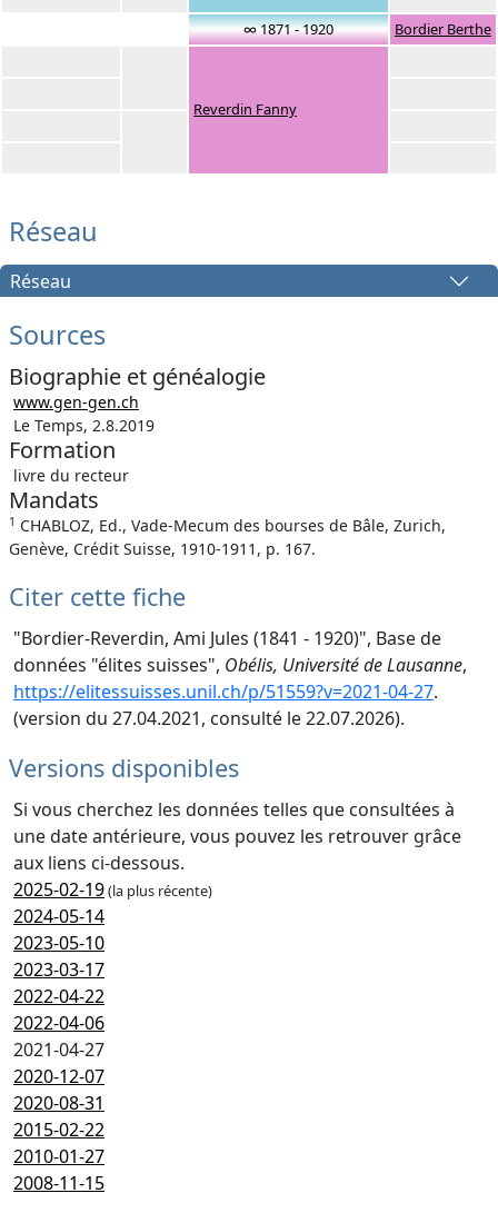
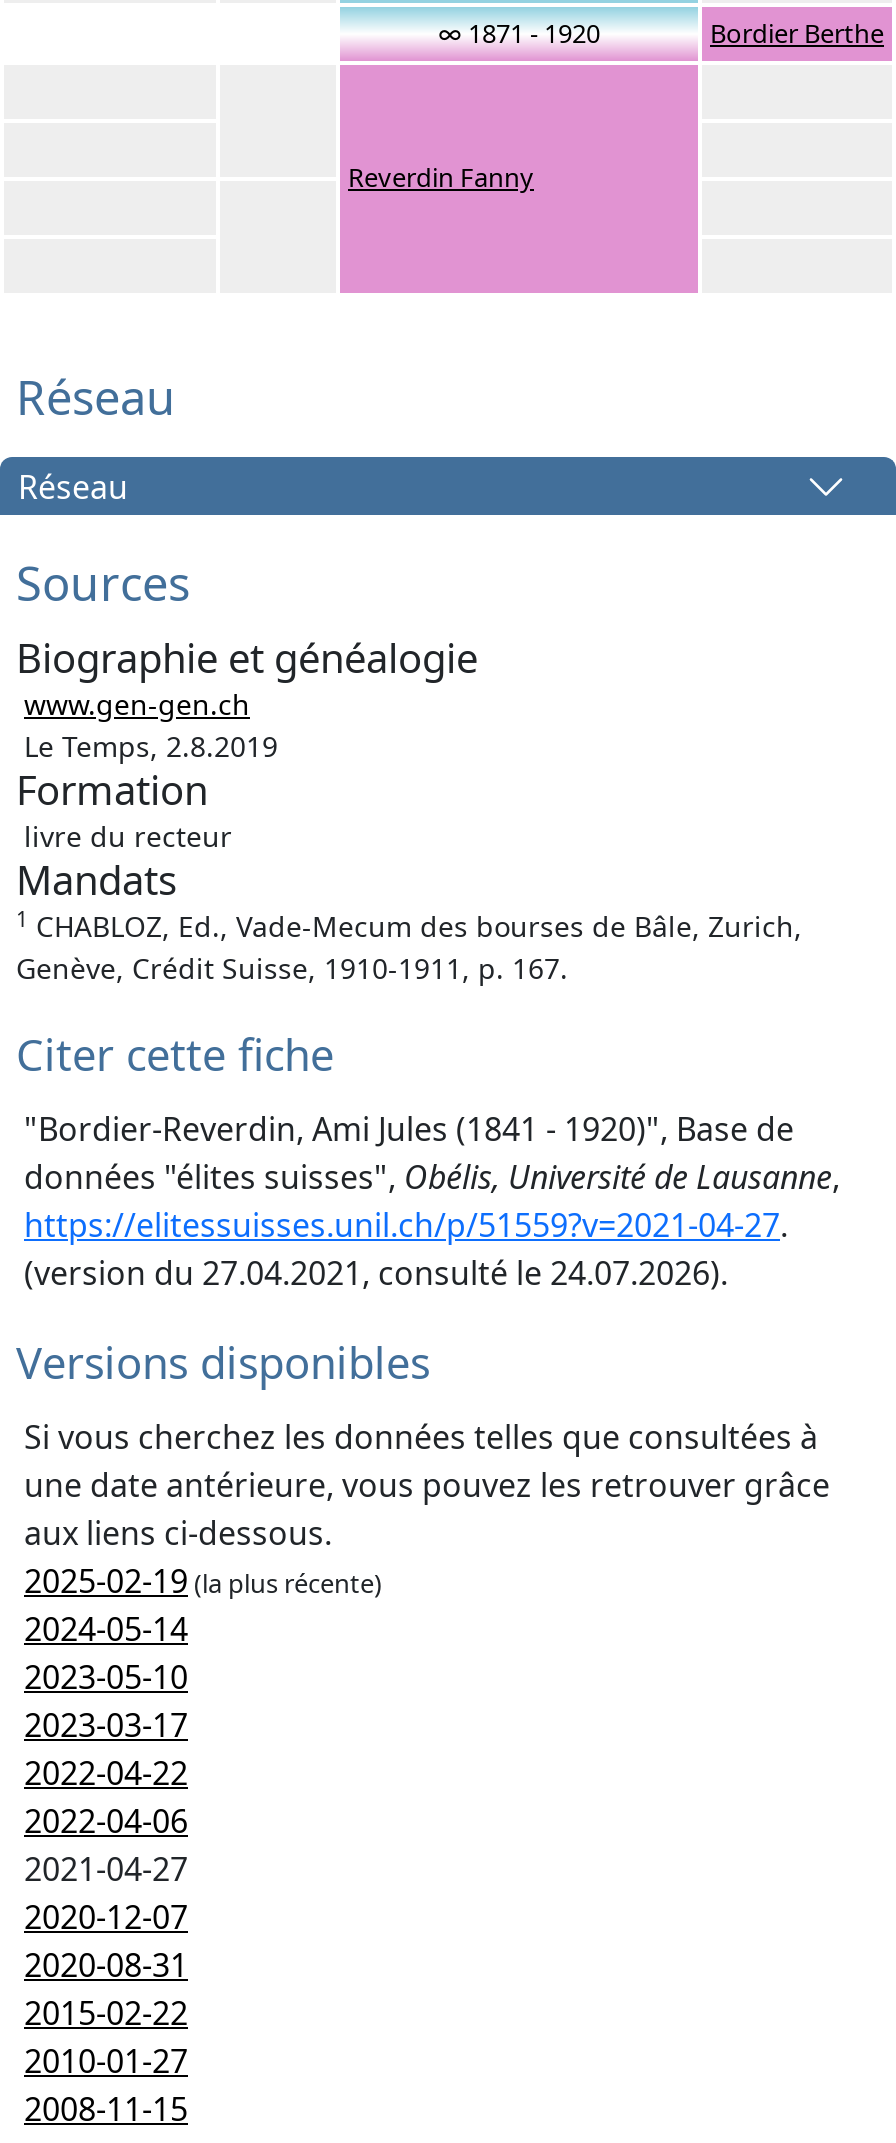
[13,706,405,731] (version du 27.04.2021, consulté le 22.07.2026). -> [24,1252,728,1296] (version du 27.04.2021, consulté le 24.07.2026).

